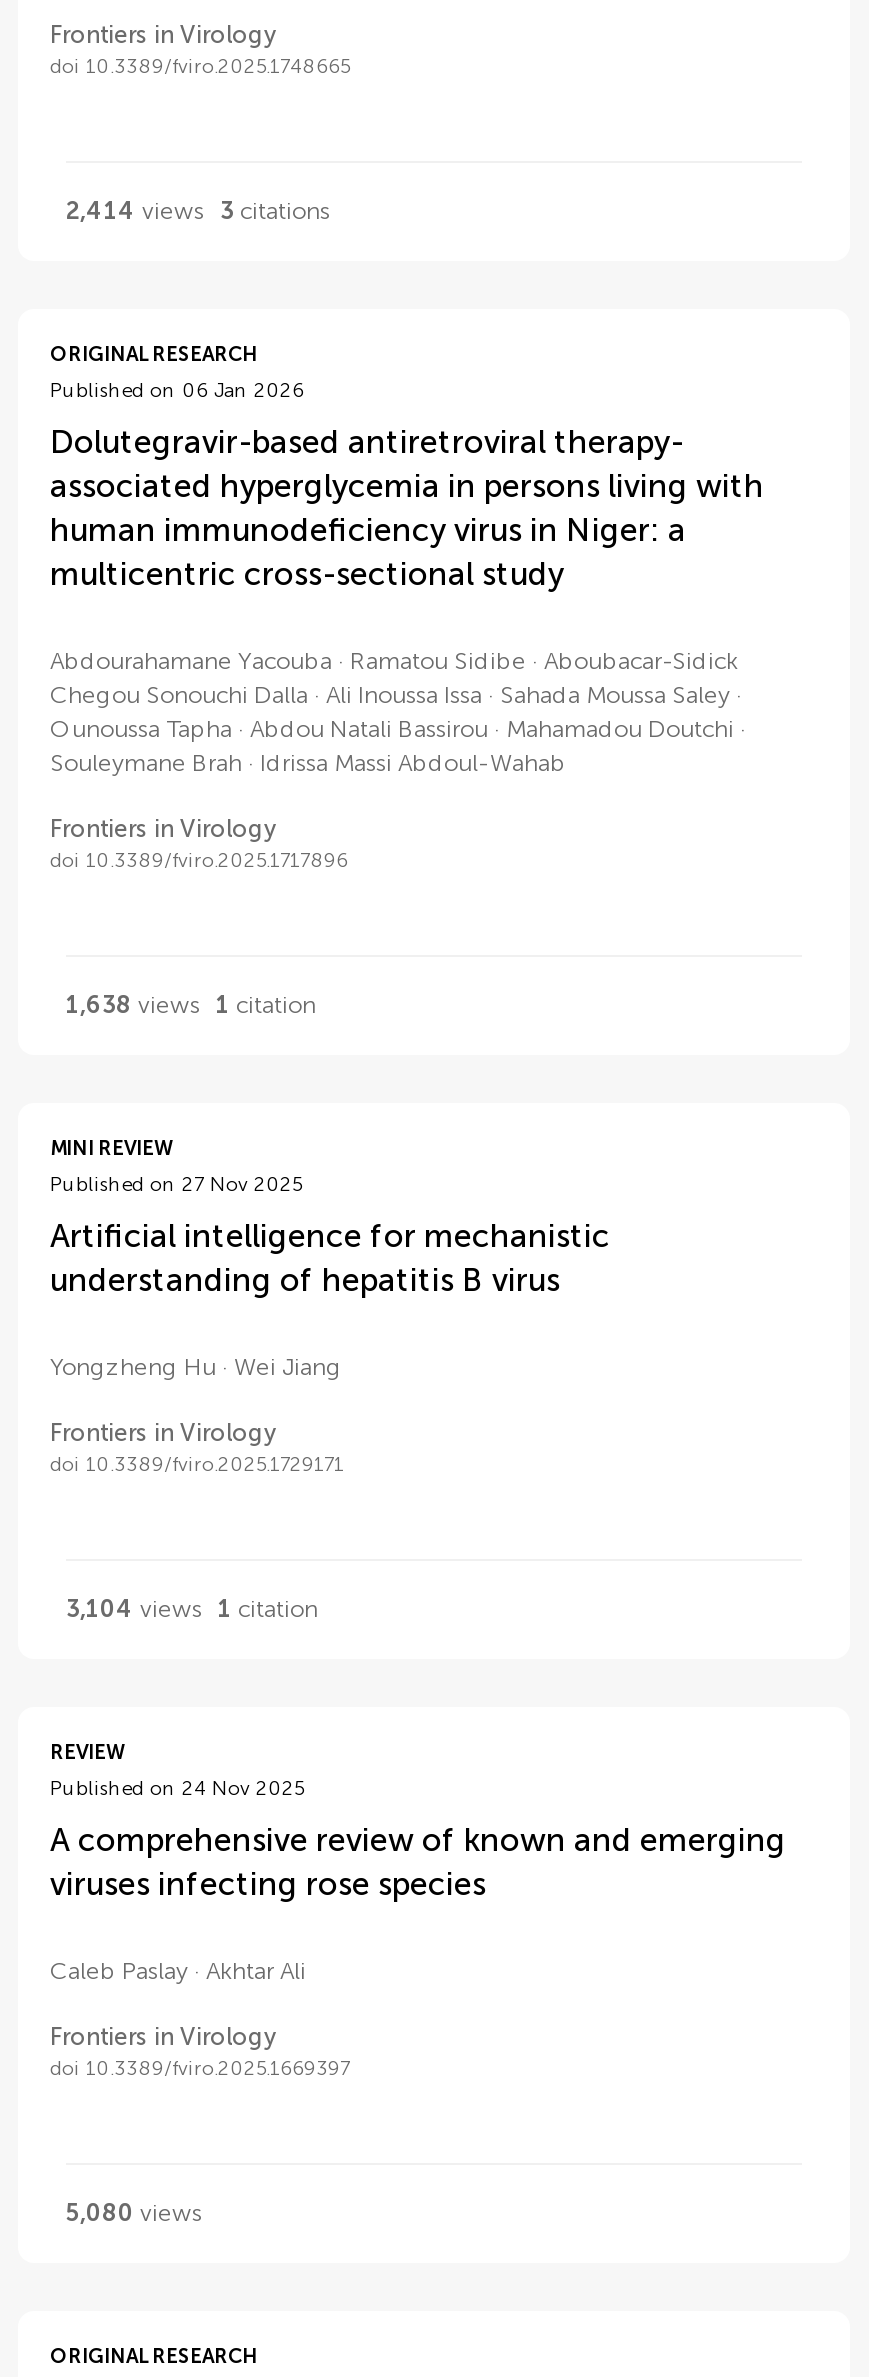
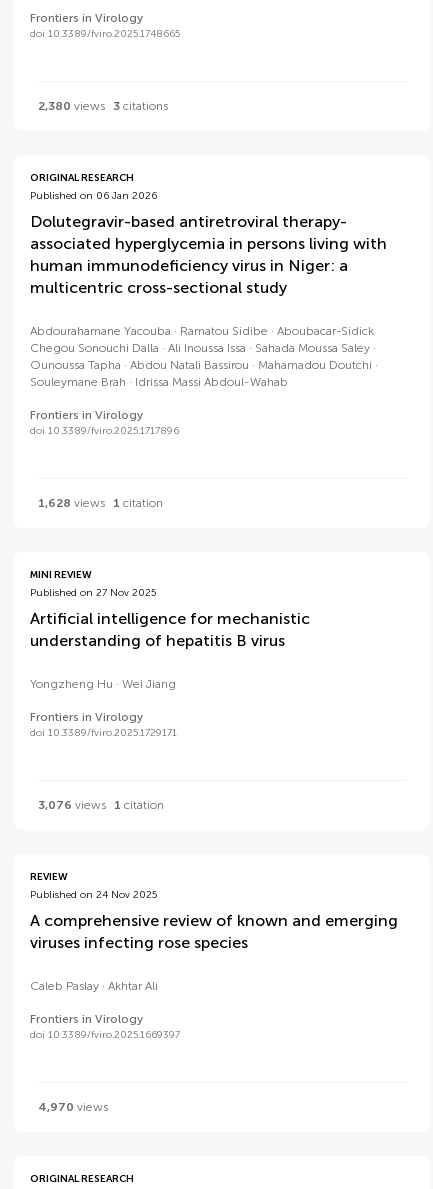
[66,197,330,225] 2,414 views 3 citations -> [38,99,168,113] 2,380 views 3 citations
[66,991,316,1019] 1,638 views 1 citation -> [38,496,163,510] 1,628 views 1 citation
[66,1595,318,1623] 3,104 views 1 citation -> [38,798,164,812] 3,076 views 1 citation
[66,2199,202,2227] 5,080 views -> [38,1100,108,1114] 4,970 views

